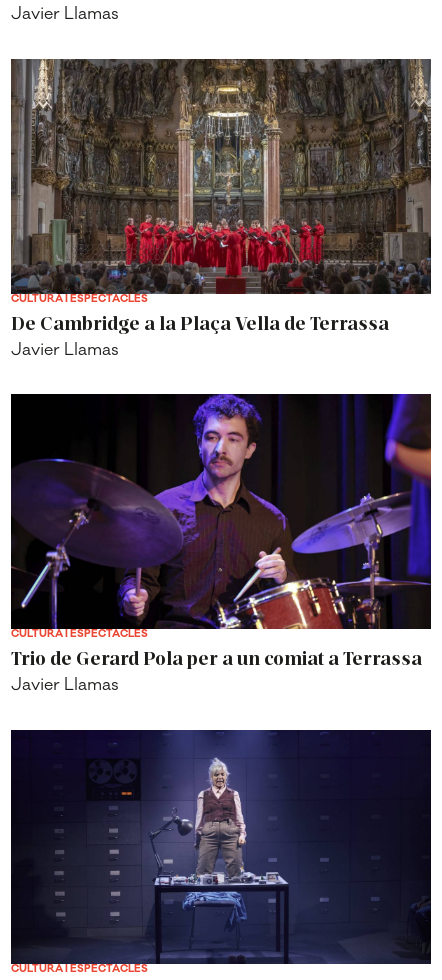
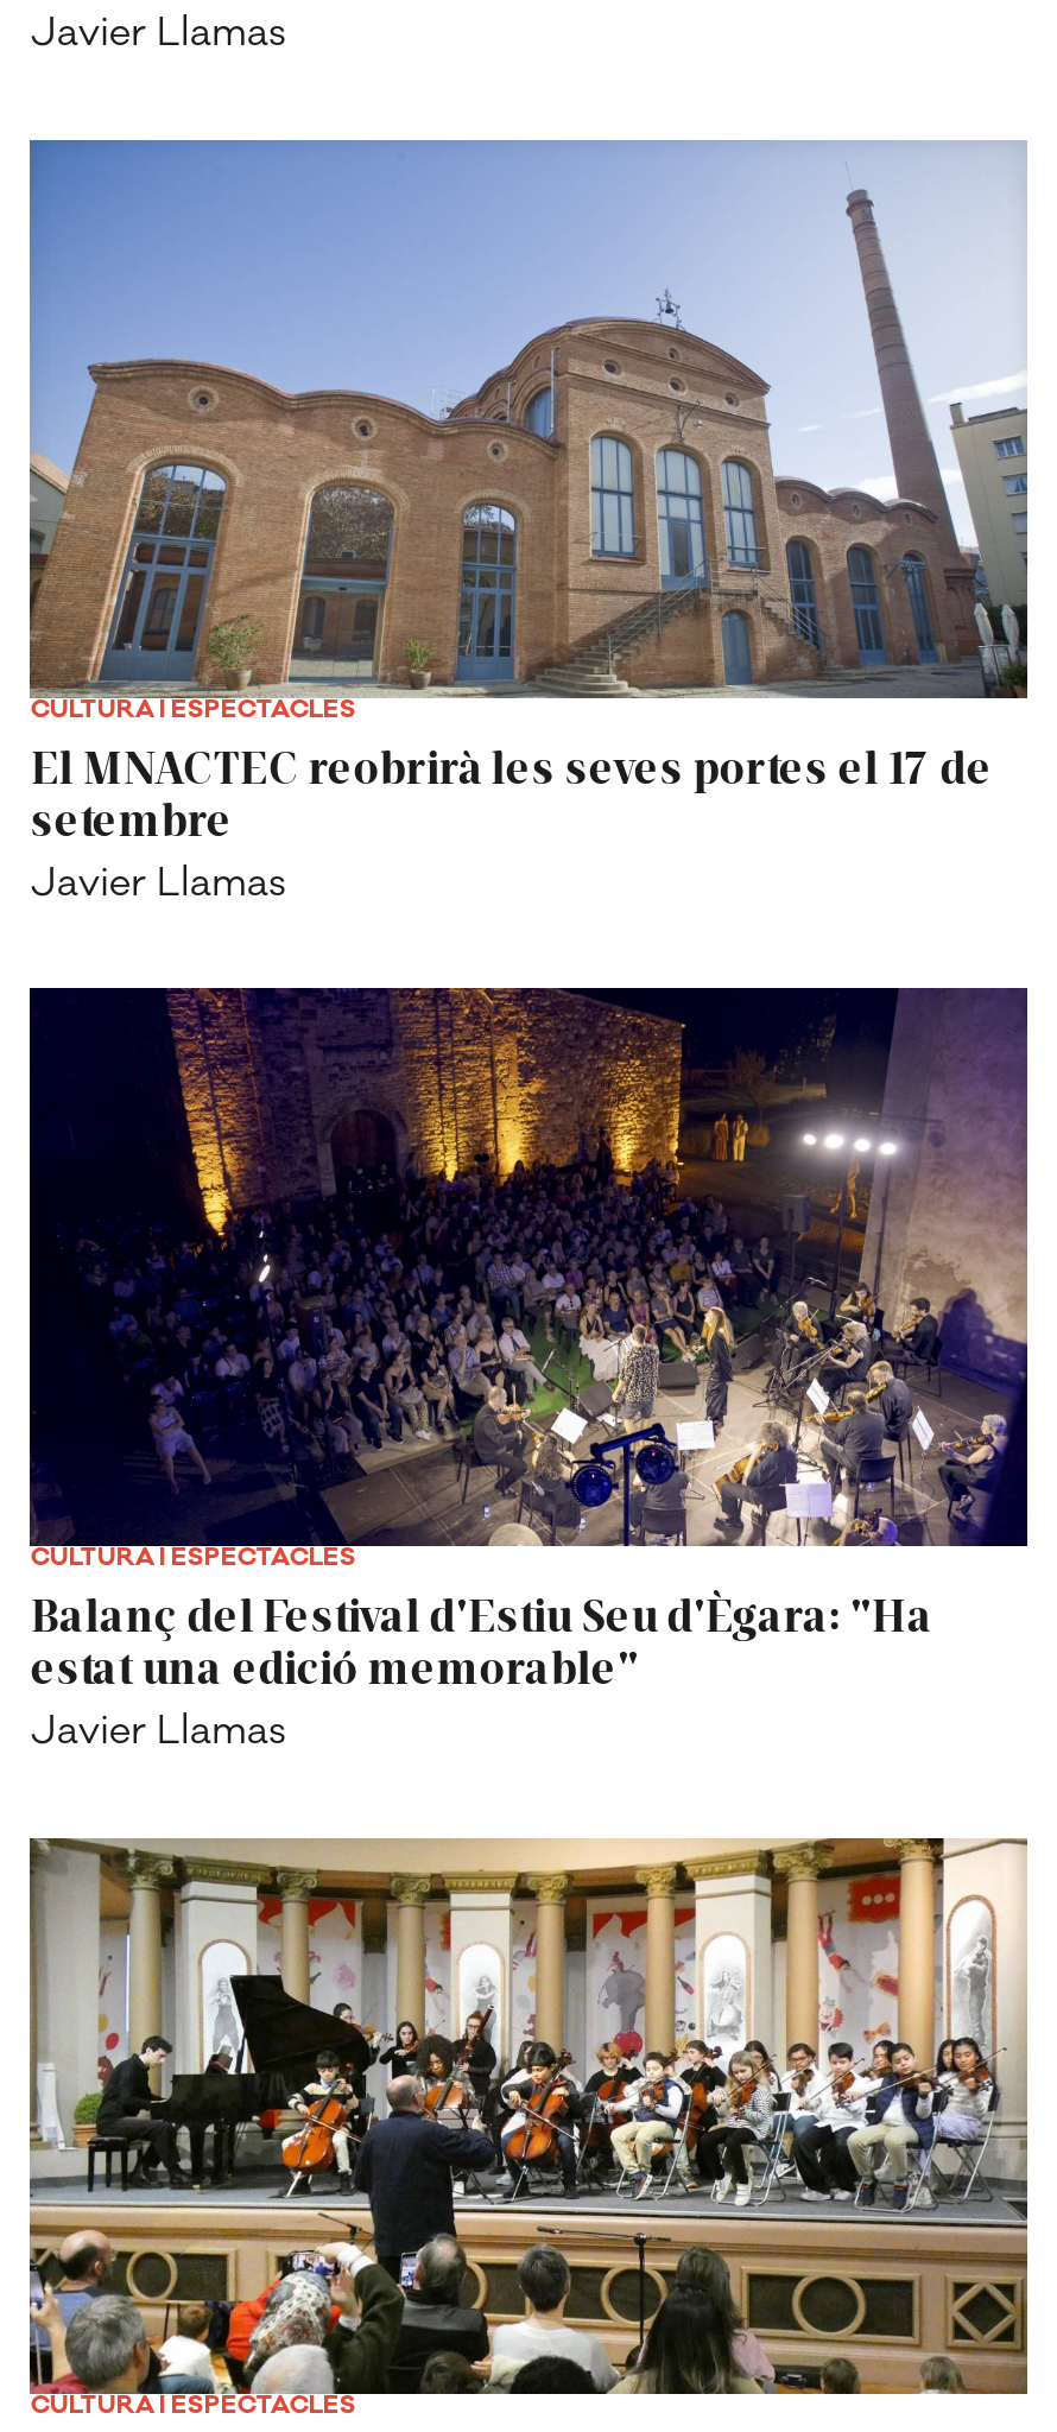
[10,58,432,334] [image] | De Cambridge a la Plaça Vella de Terrassa -> [27,138,1027,845] [image] | El MNACTEC reobrirà les seves portes el 17 de | setembre
[11,393,432,669] [image] | Trio de Gerard Pola per a un comiat a Terrassa -> [30,986,1030,1693] [image] | Balanç del Festival d'Estiu Seu d'Ègara: "Ha | estat una edició memorable"
[10,729,432,965] [image] -> [27,1836,1030,2396] [image]

